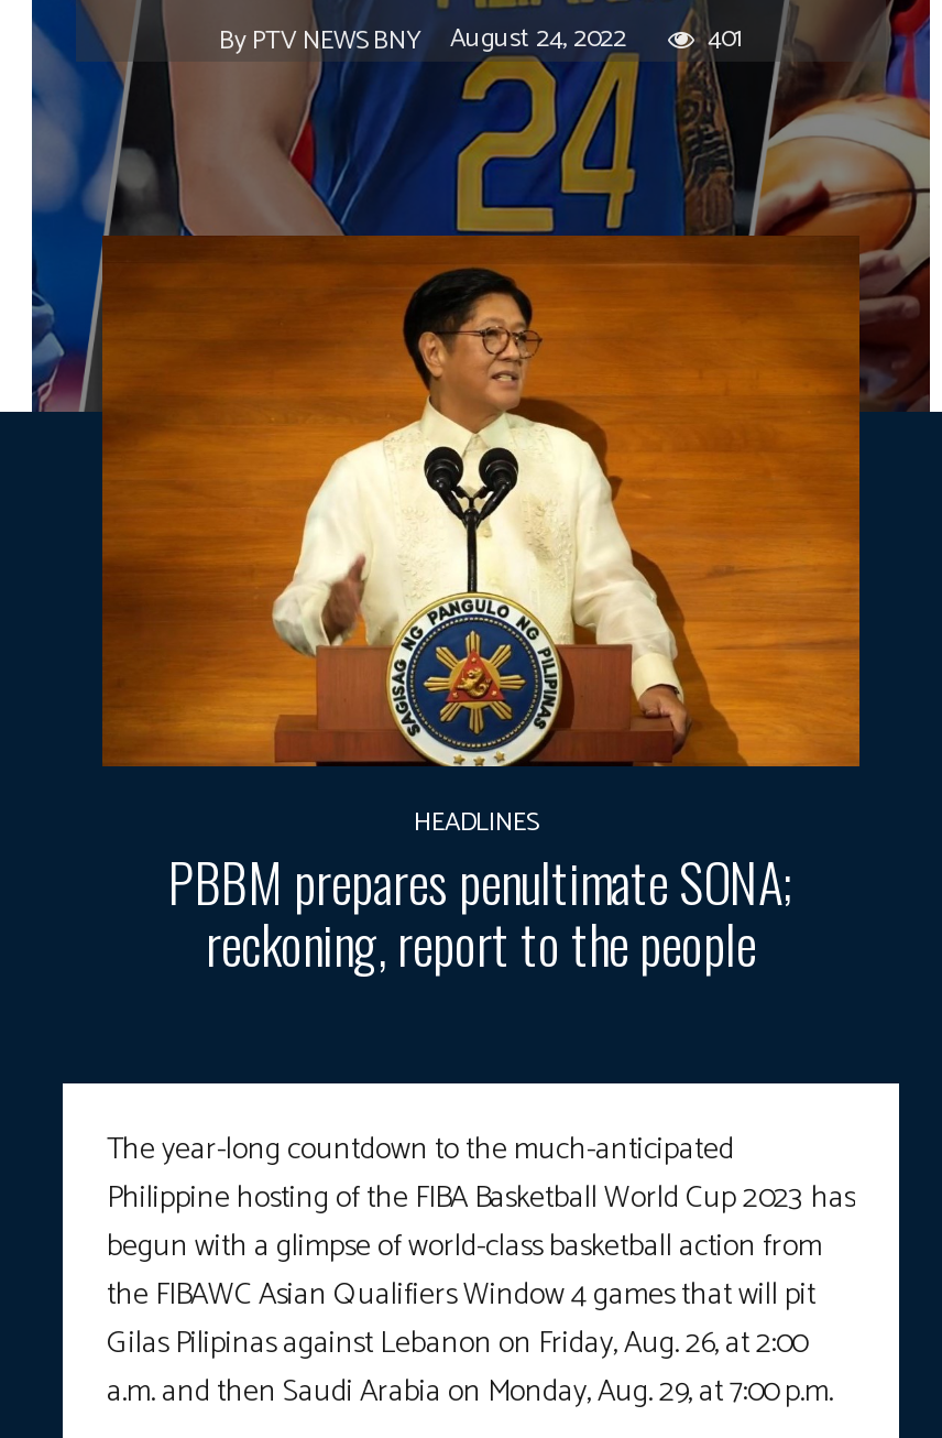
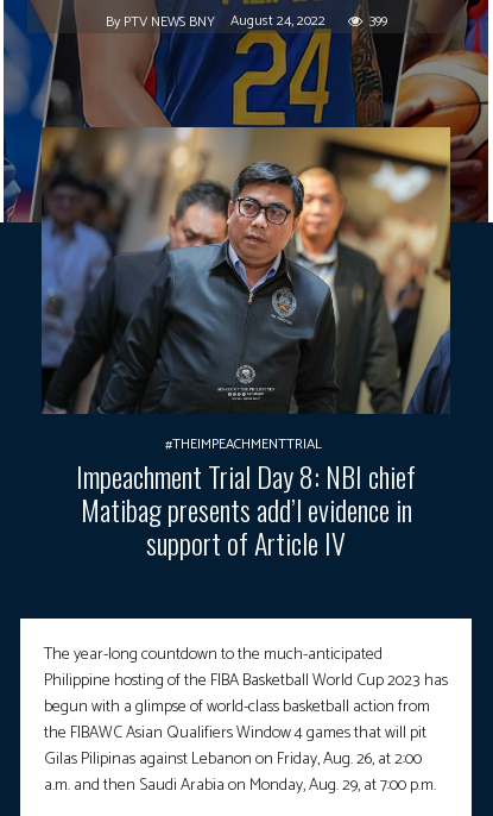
[219,18,743,62] By PTV NEWS BNY August 24, 2022 401 -> [105,10,387,34] By PTV NEWS BNY August 24, 2022 399
[100,236,862,982] [image] | HEADLINES | PBBM prepares penultimate SONA; | reckoning, report to the people -> [40,126,451,564] [image] | #THEIMPEACHMENTTRIAL | Impeachment Trial Day 8: NBI chief | Matibag presents add’l evidence in | support of Article IV

